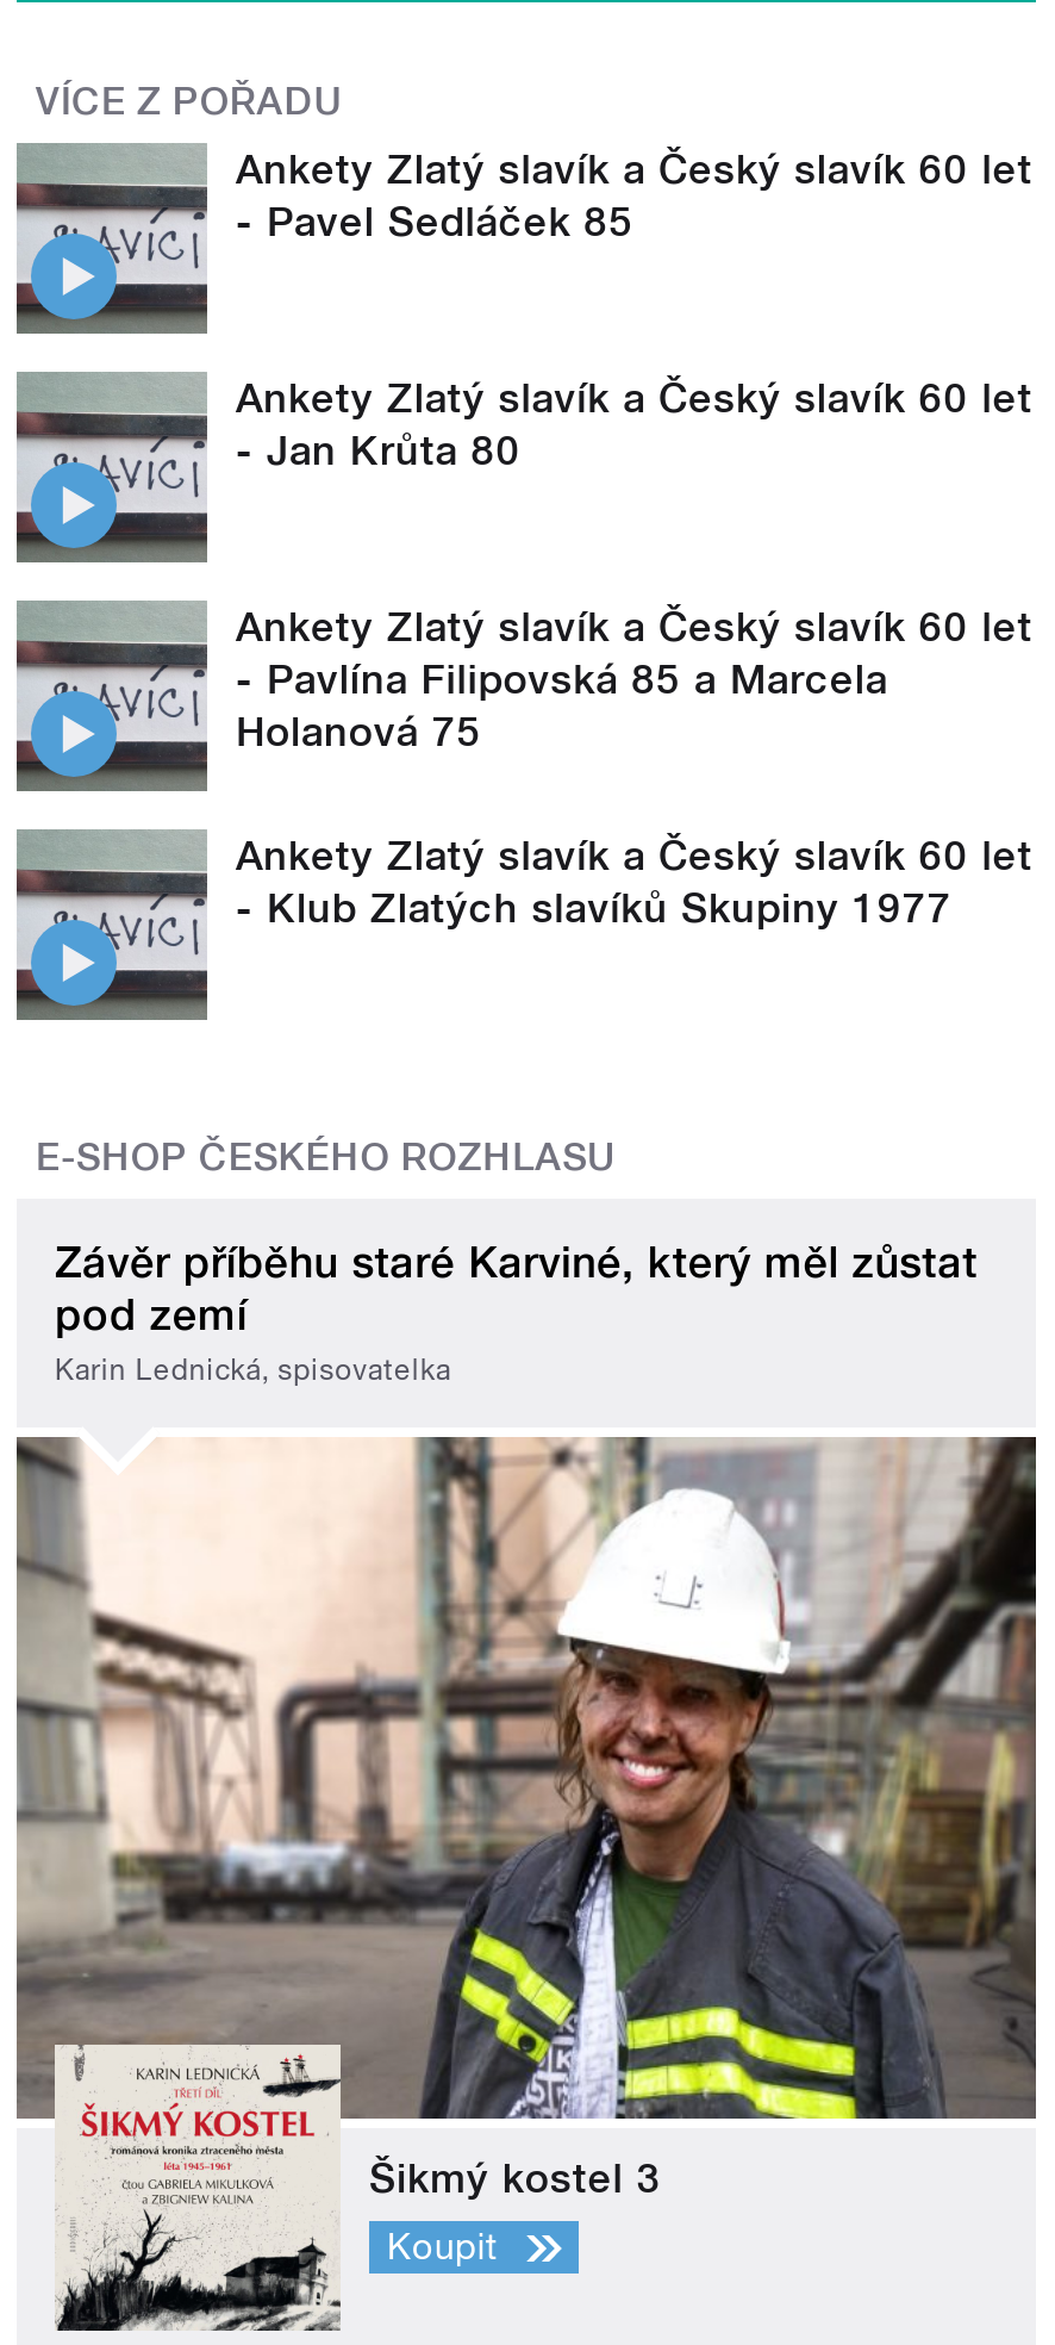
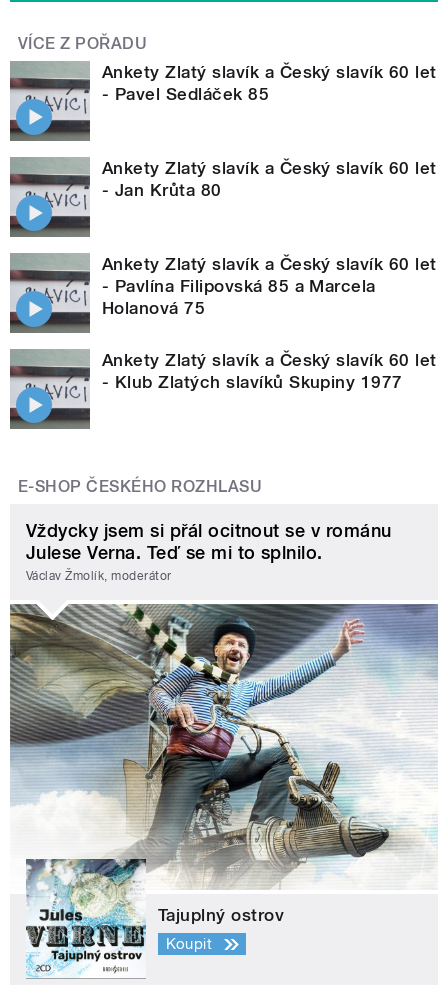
[55,1236,978,1387] Závěr příběhu staré Karviné, který měl zůstat | pod zemí | Karin Lednická, spisovatelka -> [26,520,392,583] Vždycky jsem si přál ocitnout se v románu | Julese Verna. Teď se mi to splnilo. | Václav Žmolík, moderátor
[14,1435,1038,2333] [image] | Šikmý kostel 3 -> [10,603,439,979] [image] | Tajuplný ostrov

